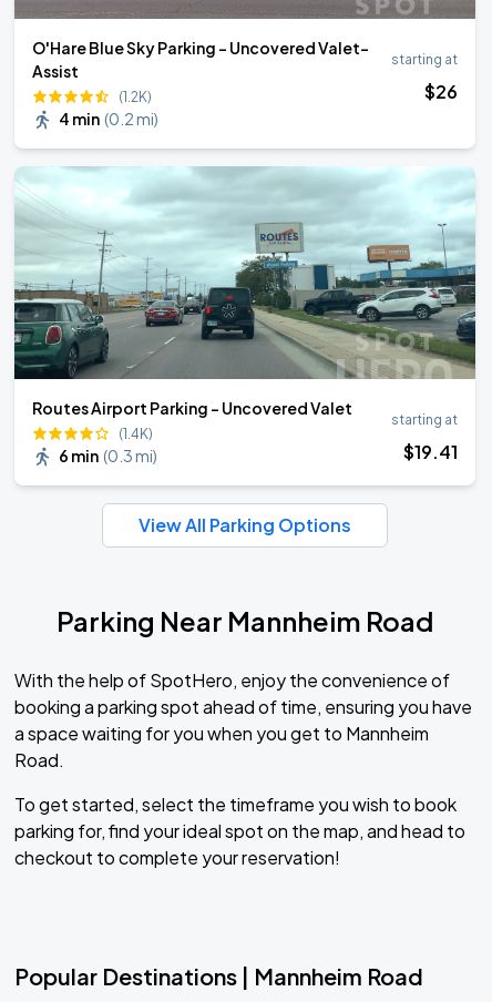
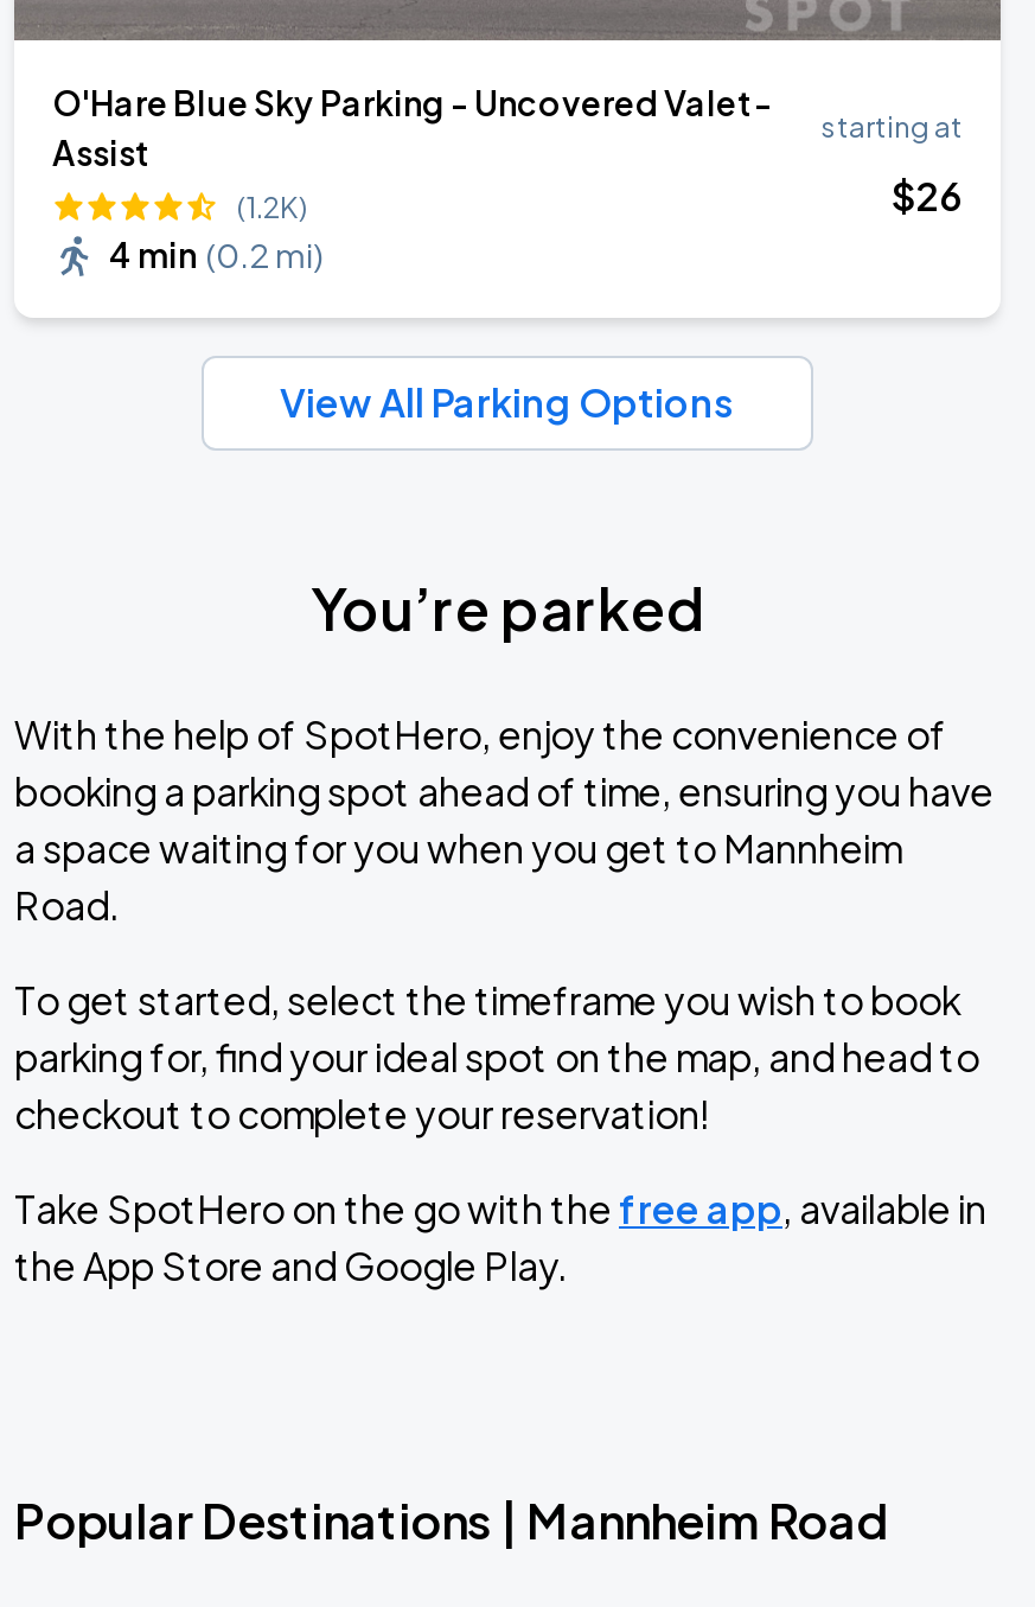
[13,166,476,466] [image] | Routes Airport Parking - Uncovered Valet | (1.4K) | 6 min (0.3 mi) -> none
[391,411,458,463] starting at | $19.41 -> none
moved [139,513,351,536] -> [280,377,735,427]: View All Parking Options
[57,604,433,637] Parking Near Mannheim Road -> [311,572,704,643] You’re parked
moved [14,668,472,869] -> [14,709,994,1139]: With the help of SpotHero, enjoy the convenience of | booking a parking spot ahead of time, ensuring you have | a space waiting for you when you get to Mannheim | Road. | To get started, select the timeframe you wish to book | parking for, find your ideal spot on the map, and head to | checkout to complete your reservation!
none -> [14,1184,986,1290] Take SpotHero on the go with the free app, available in | the App Store and Google Play.

